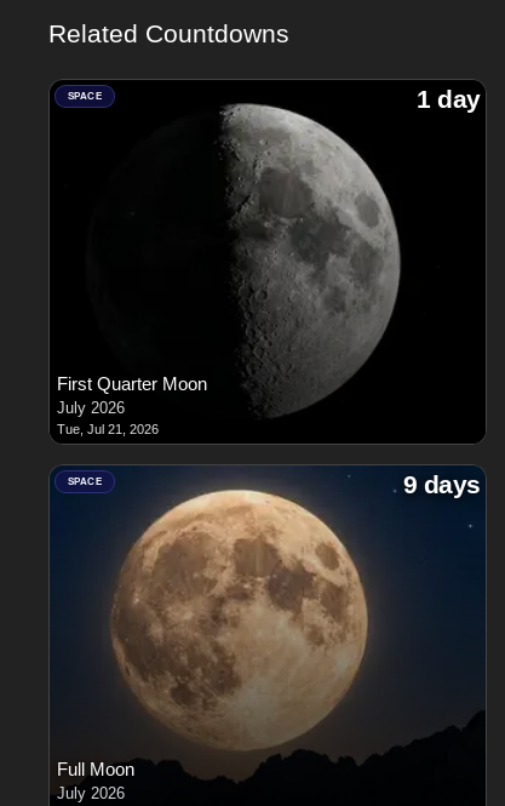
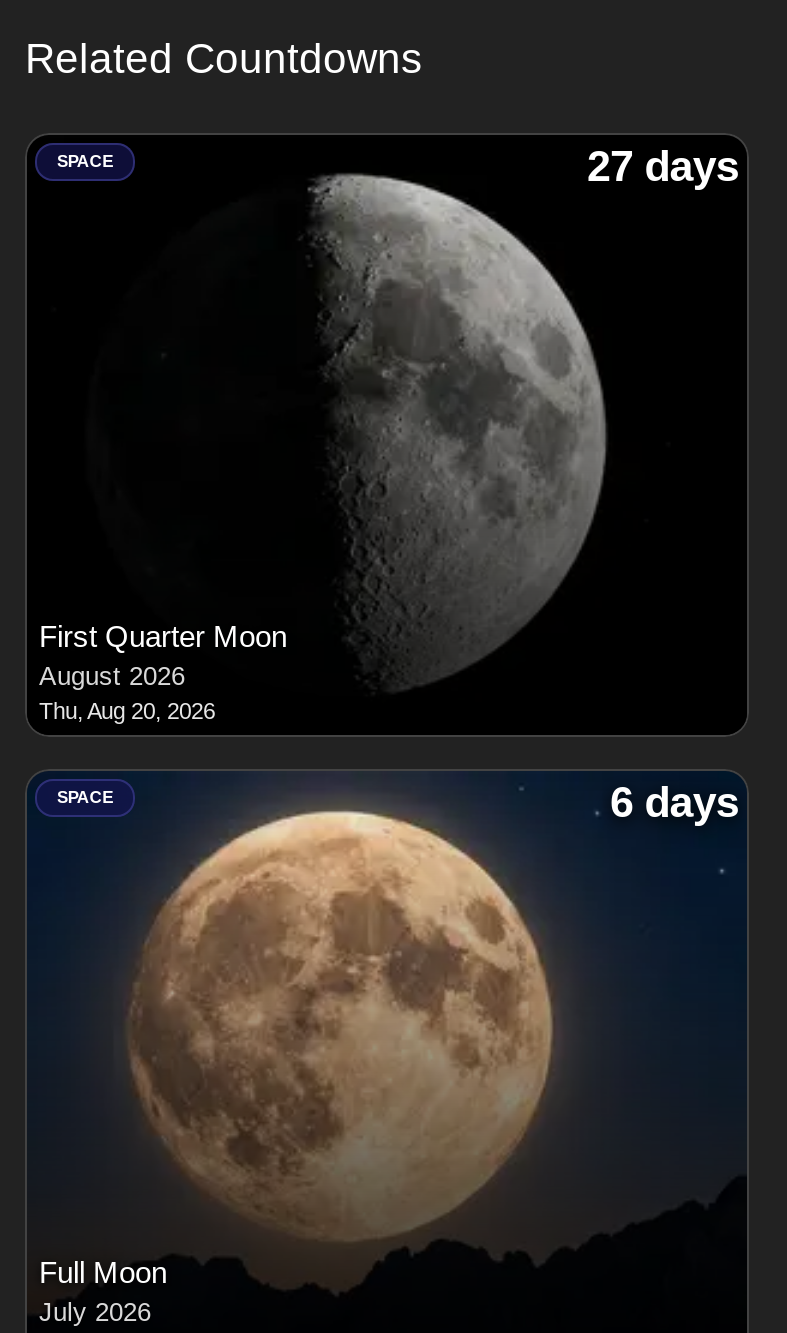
[417,85,481,114] 1 day -> [587,143,739,191] 27 days
[57,399,159,436] July 2026 | Tue, Jul 21, 2026 -> [39,661,215,723] August 2026 | Thu, Aug 20, 2026
[403,470,481,499] 9 days -> [610,779,739,827] 6 days

